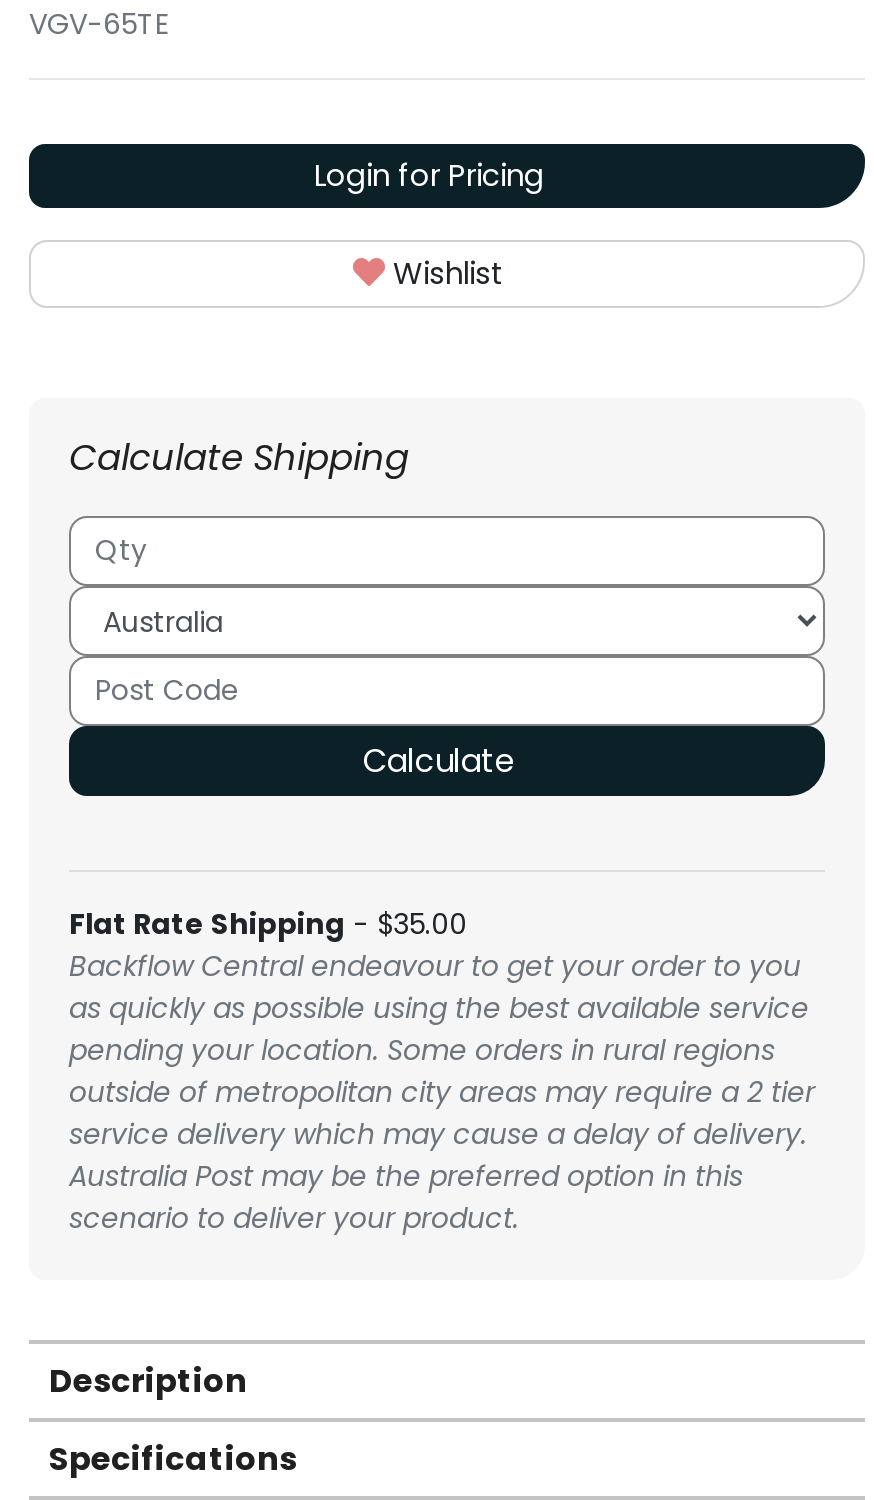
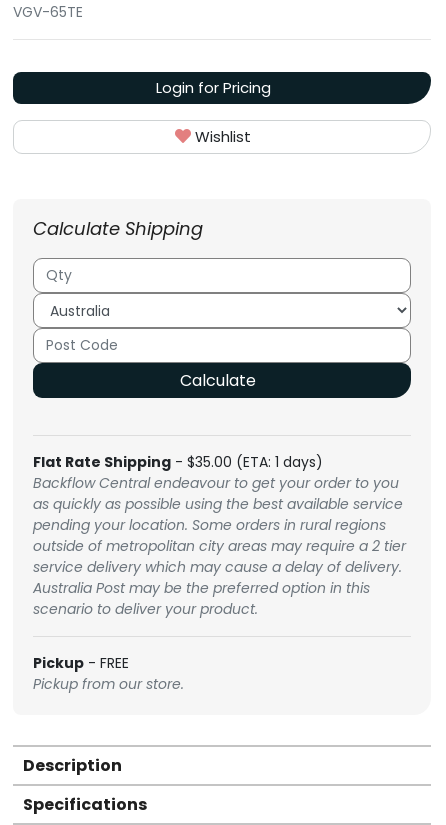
[69,904,467,944] Flat Rate Shipping - $35.00 -> [33,452,323,472] Flat Rate Shipping - $35.00 (ETA: 1 days)
none -> [33,653,184,694] Pickup - FREE | Pickup from our store.

